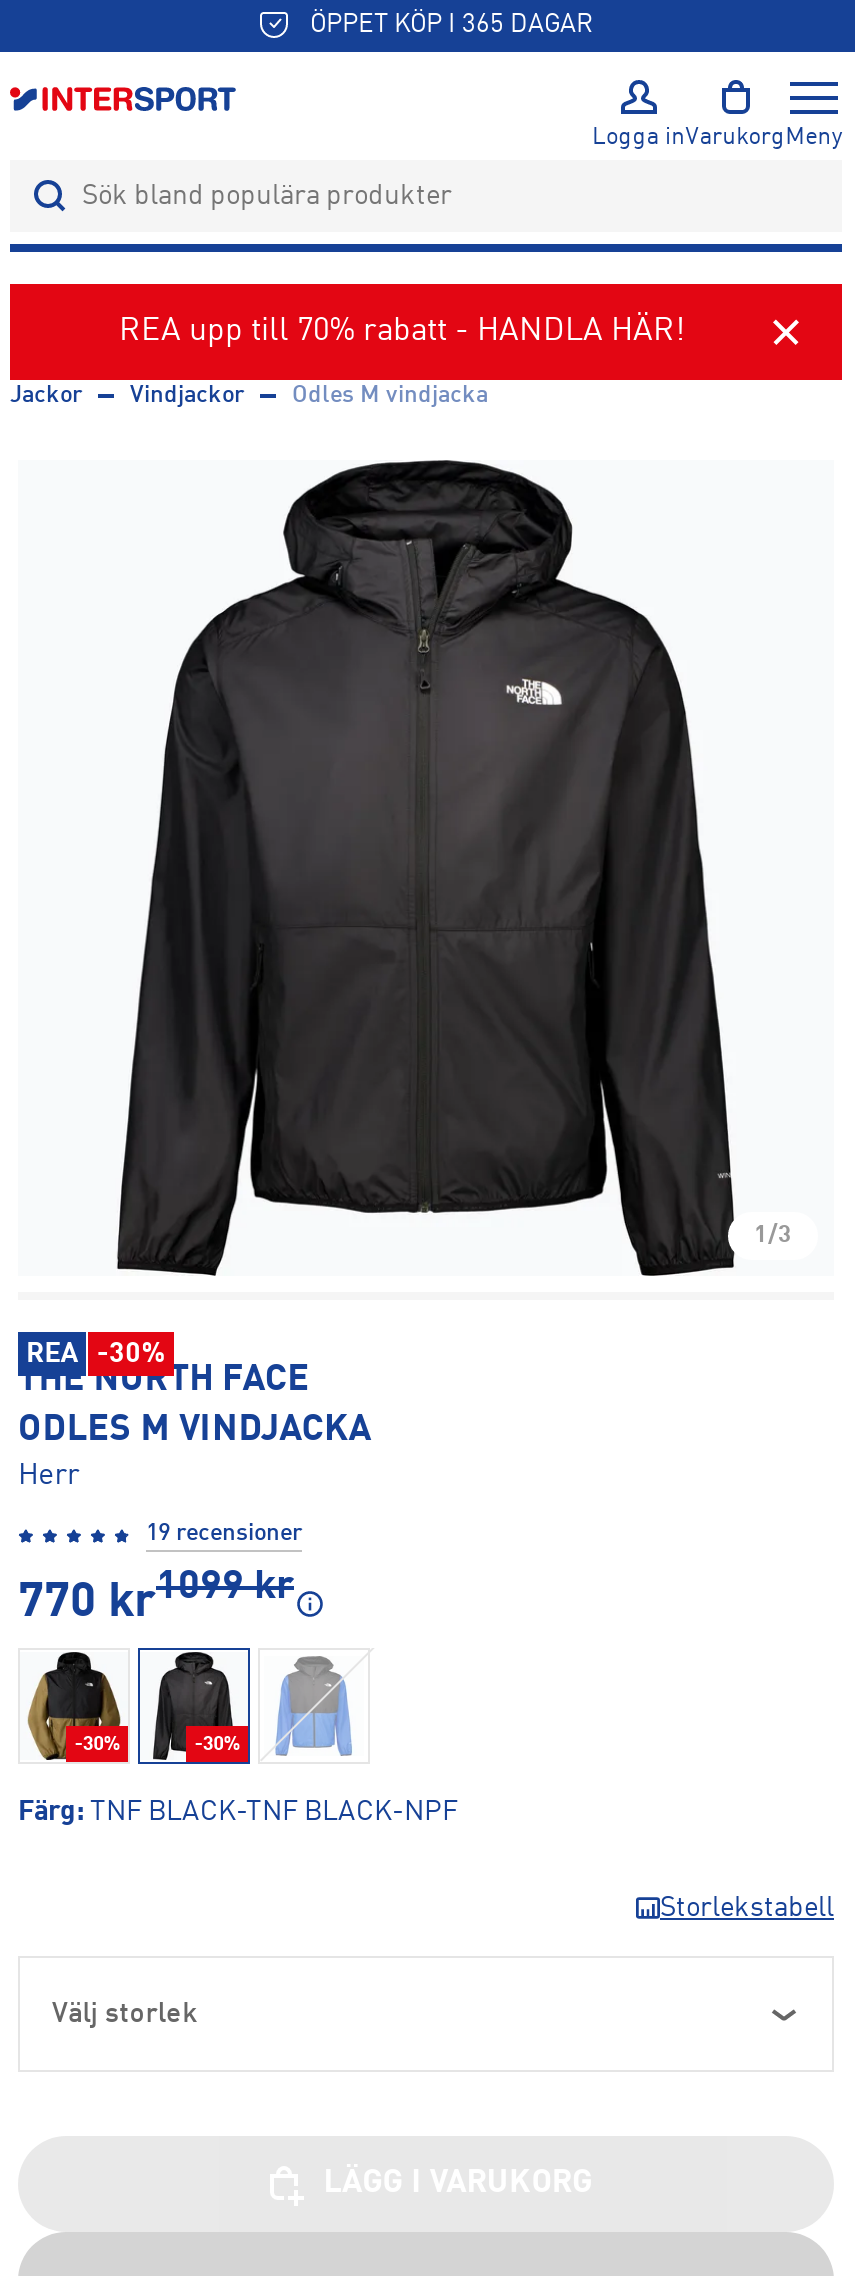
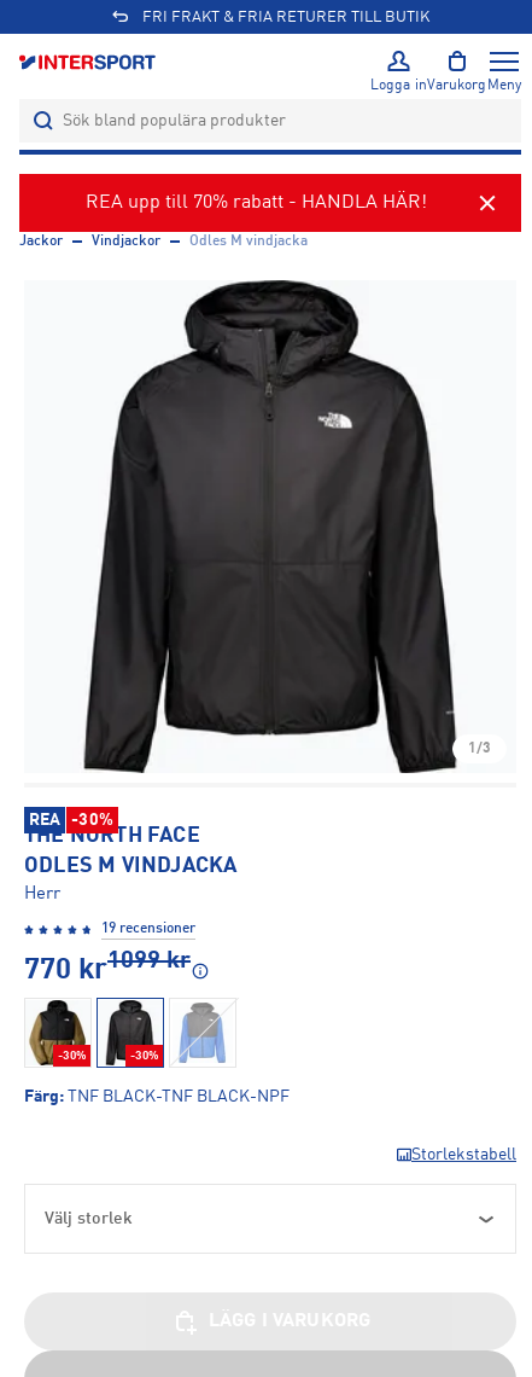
[310,11,594,37] ÖPPET KÖP I 365 DAGAR -> [142,9,429,25] FRI FRAKT & FRIA RETURER TILL BUTIK

